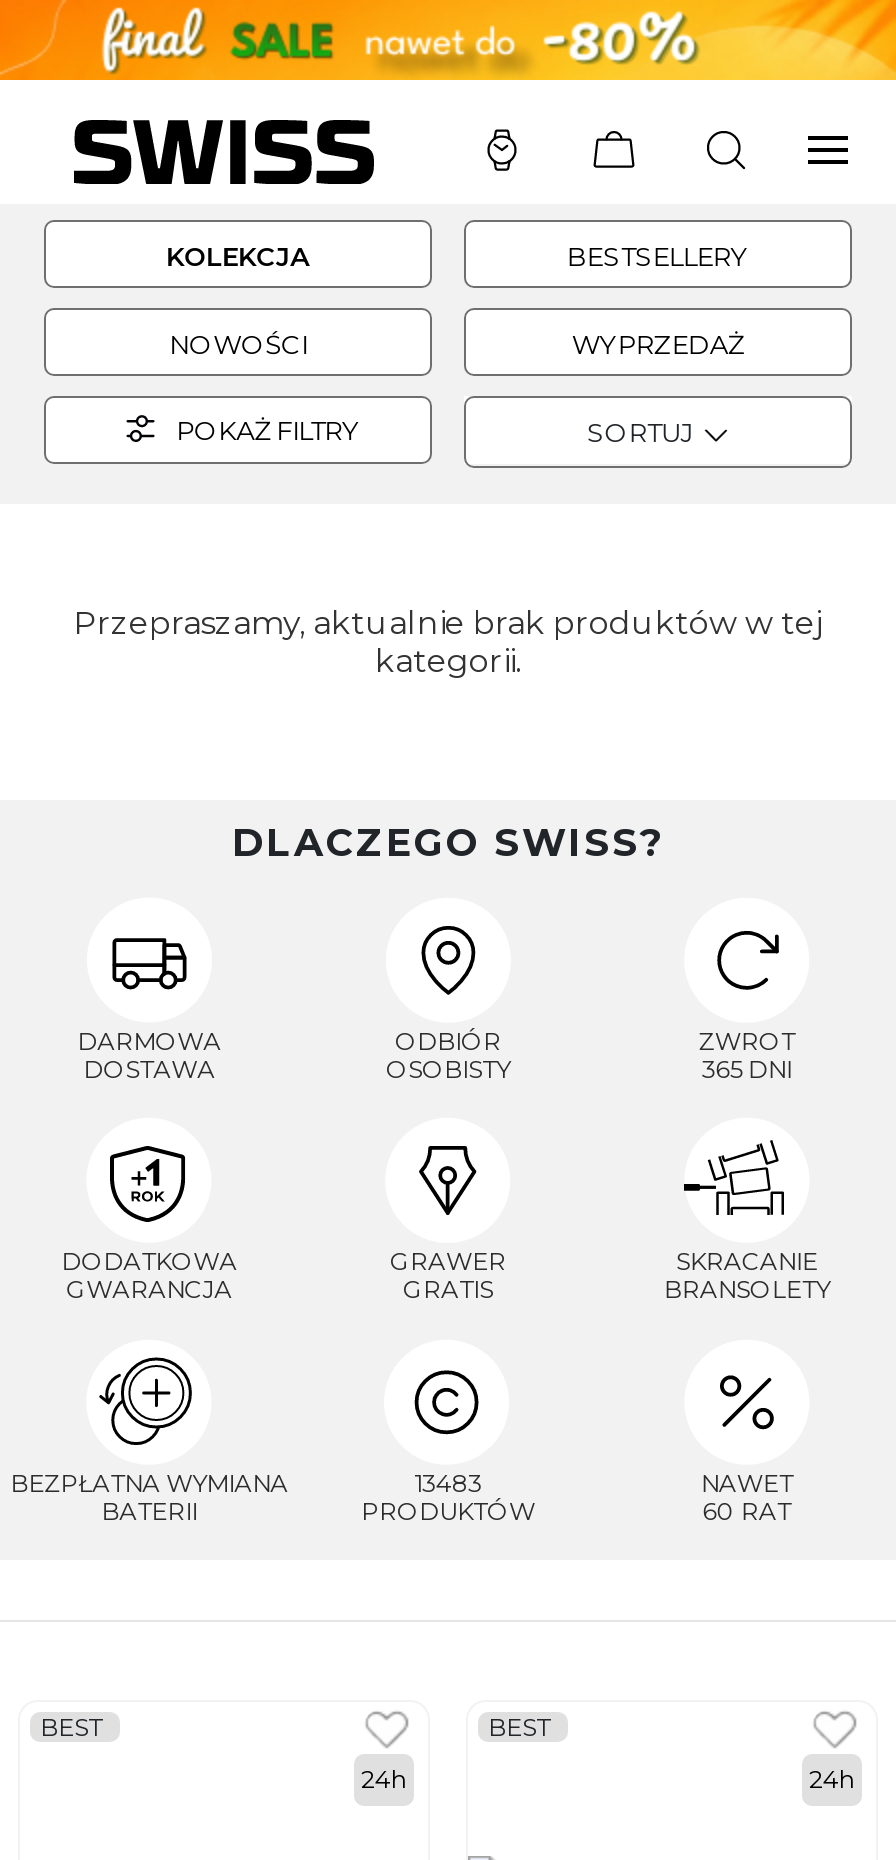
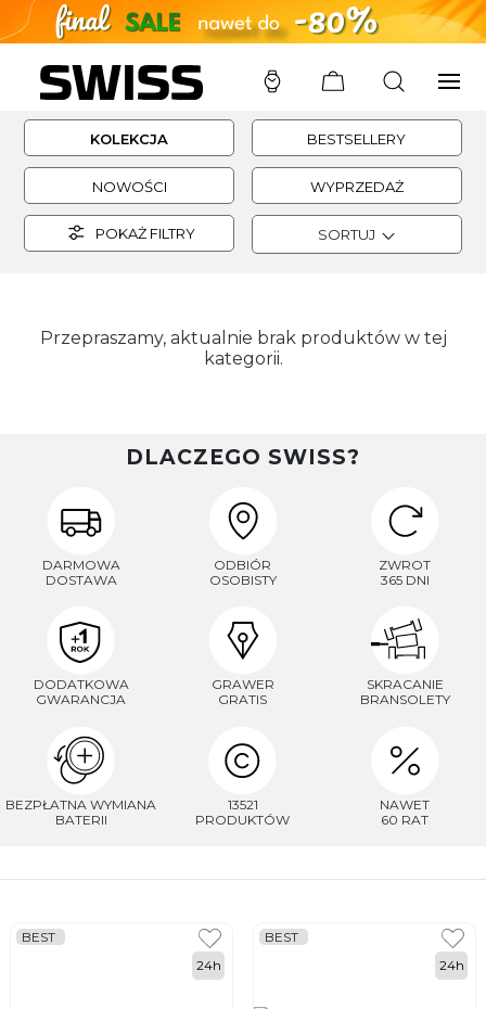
[414,1468,482,1498] 13483 -> [228,797,258,813] 13521

